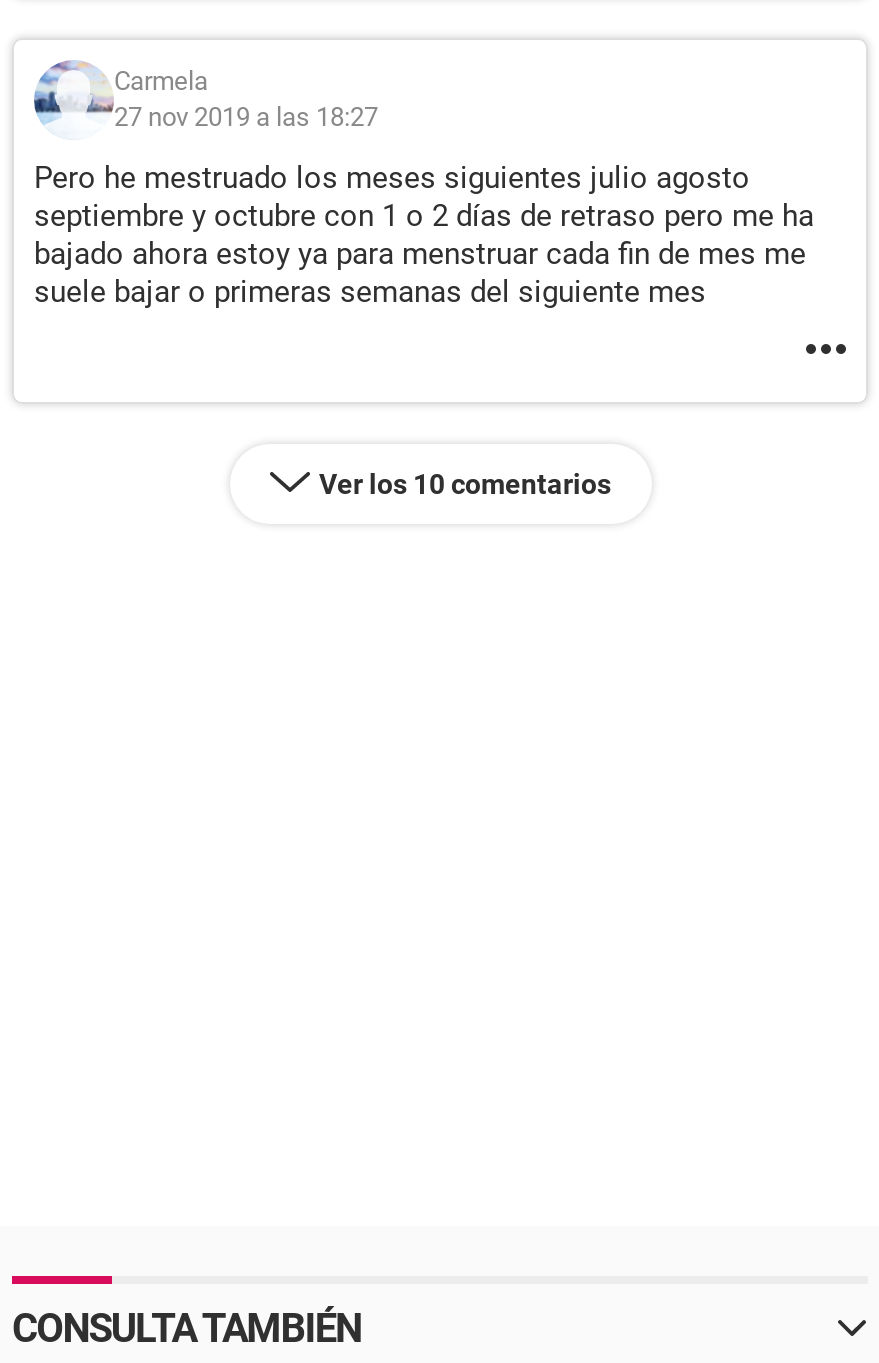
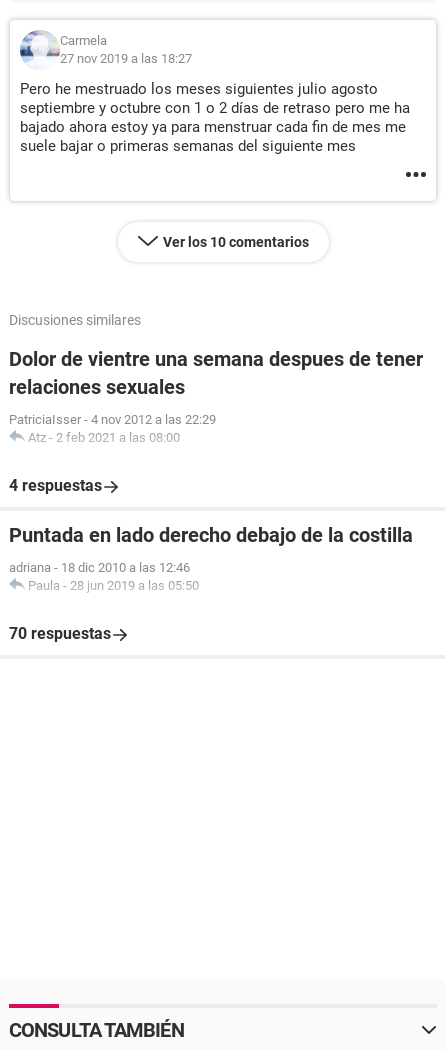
none -> [9,312,423,643] Discusiones similares | Dolor de vientre una semana despues de tener | relaciones sexuales | PatriciaIsser - 4 nov 2012 a las 22:29 | Atz - 2 feb 2021 a las 08:00 | 4 respuestas | Puntada en lado derecho debajo de la costilla | adriana - 18 dic 2010 a las 12:46 | Paula - 28 jun 2019 a las 05:50 | 70 respuestas

